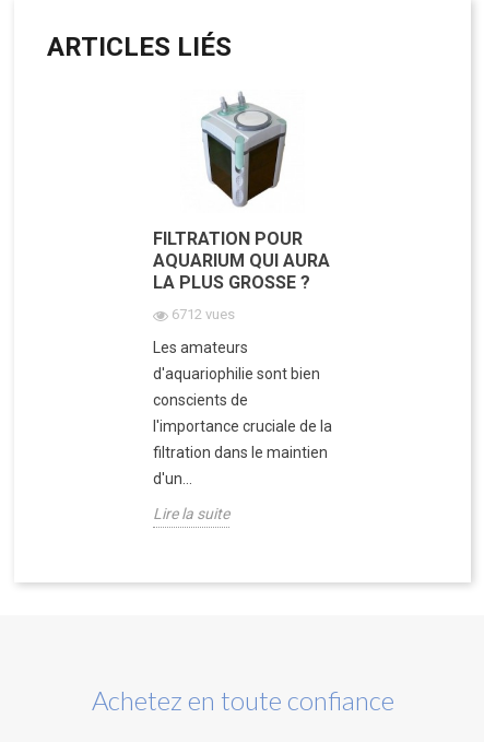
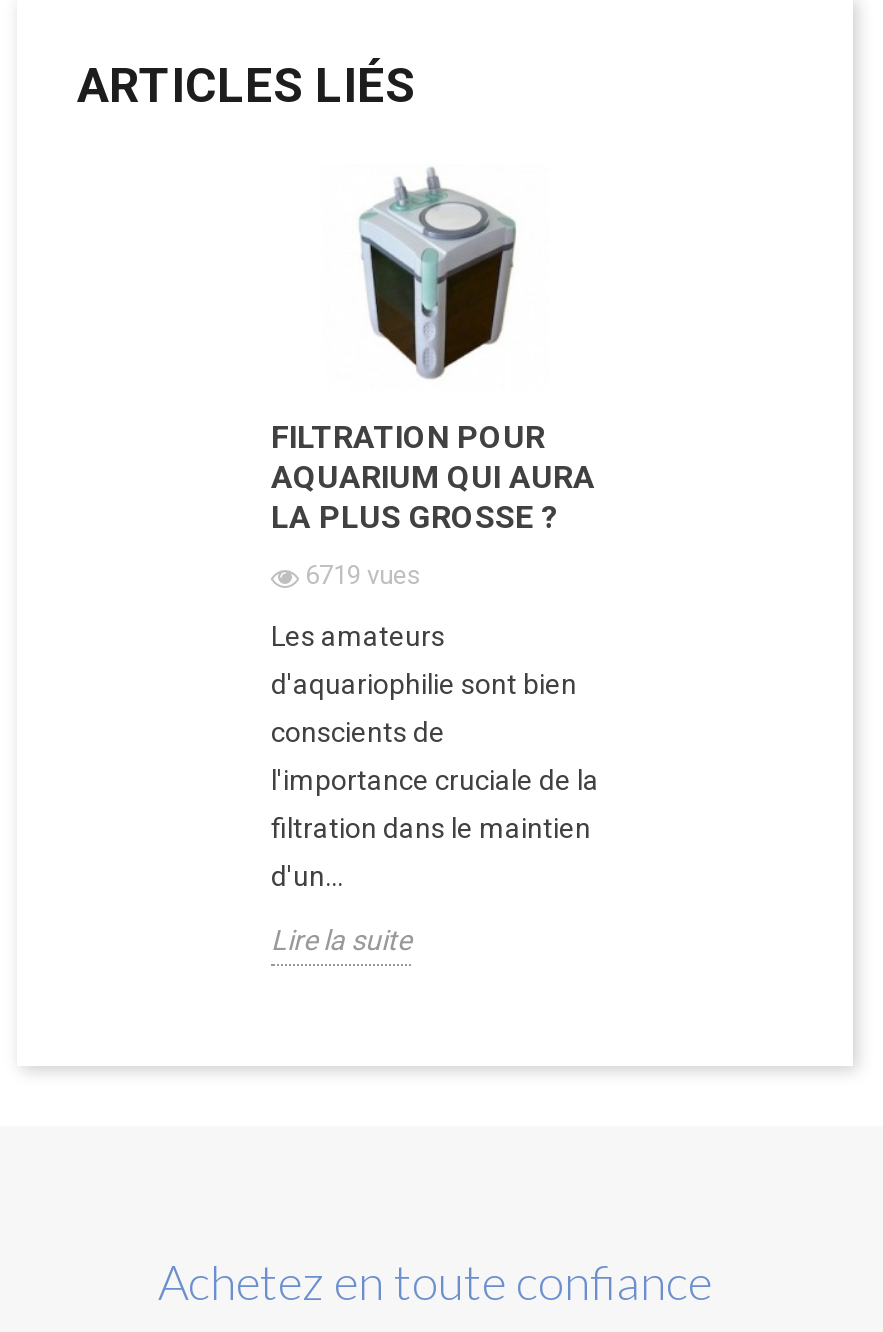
[172,306,235,322] 6712 vues -> [305,560,421,590] 6719 vues

